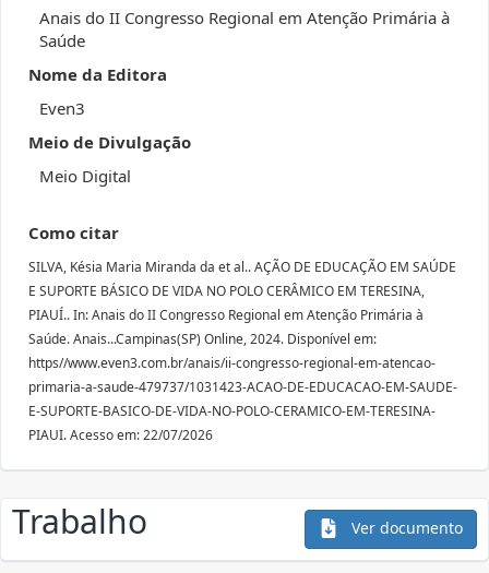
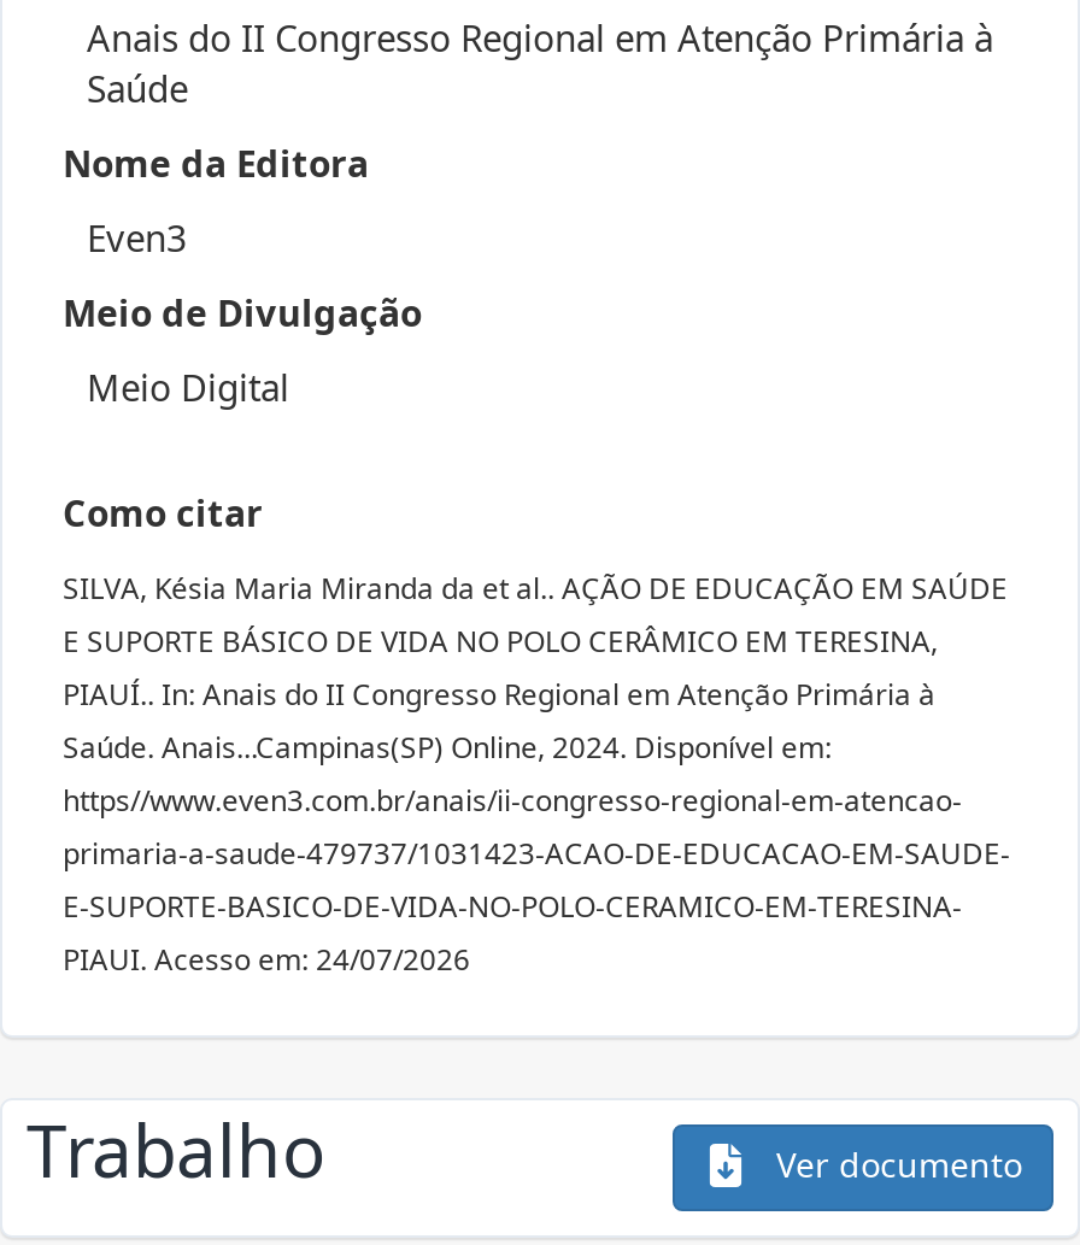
[28,426,213,444] PIAUI. Acesso em: 22/07/2026 -> [63,939,470,980] PIAUI. Acesso em: 24/07/2026

